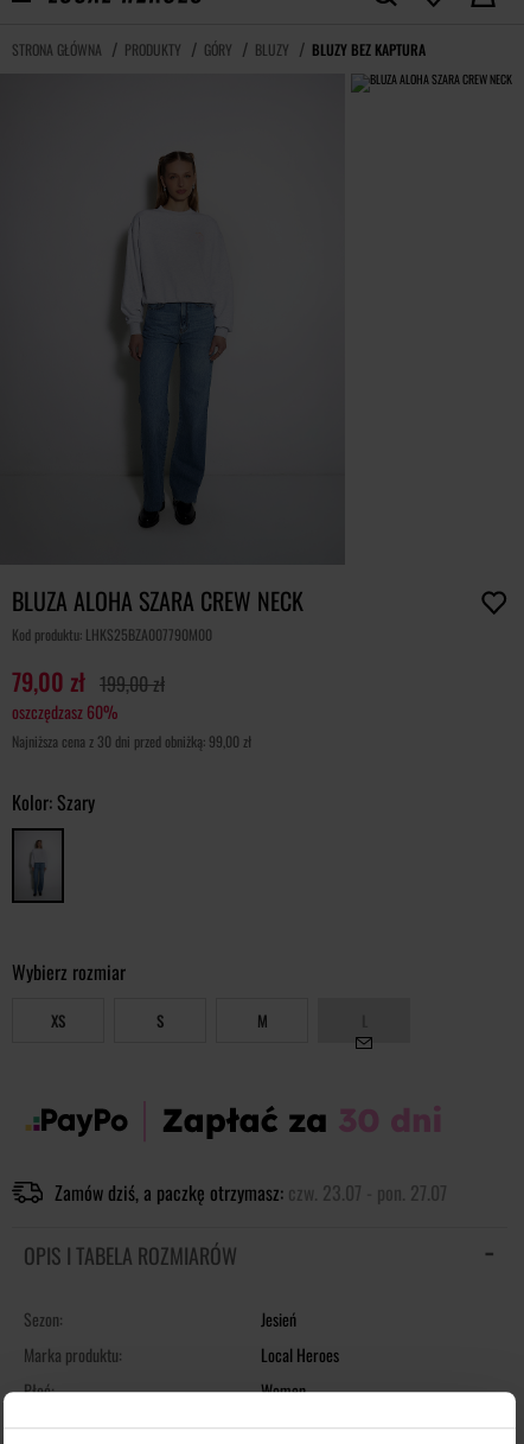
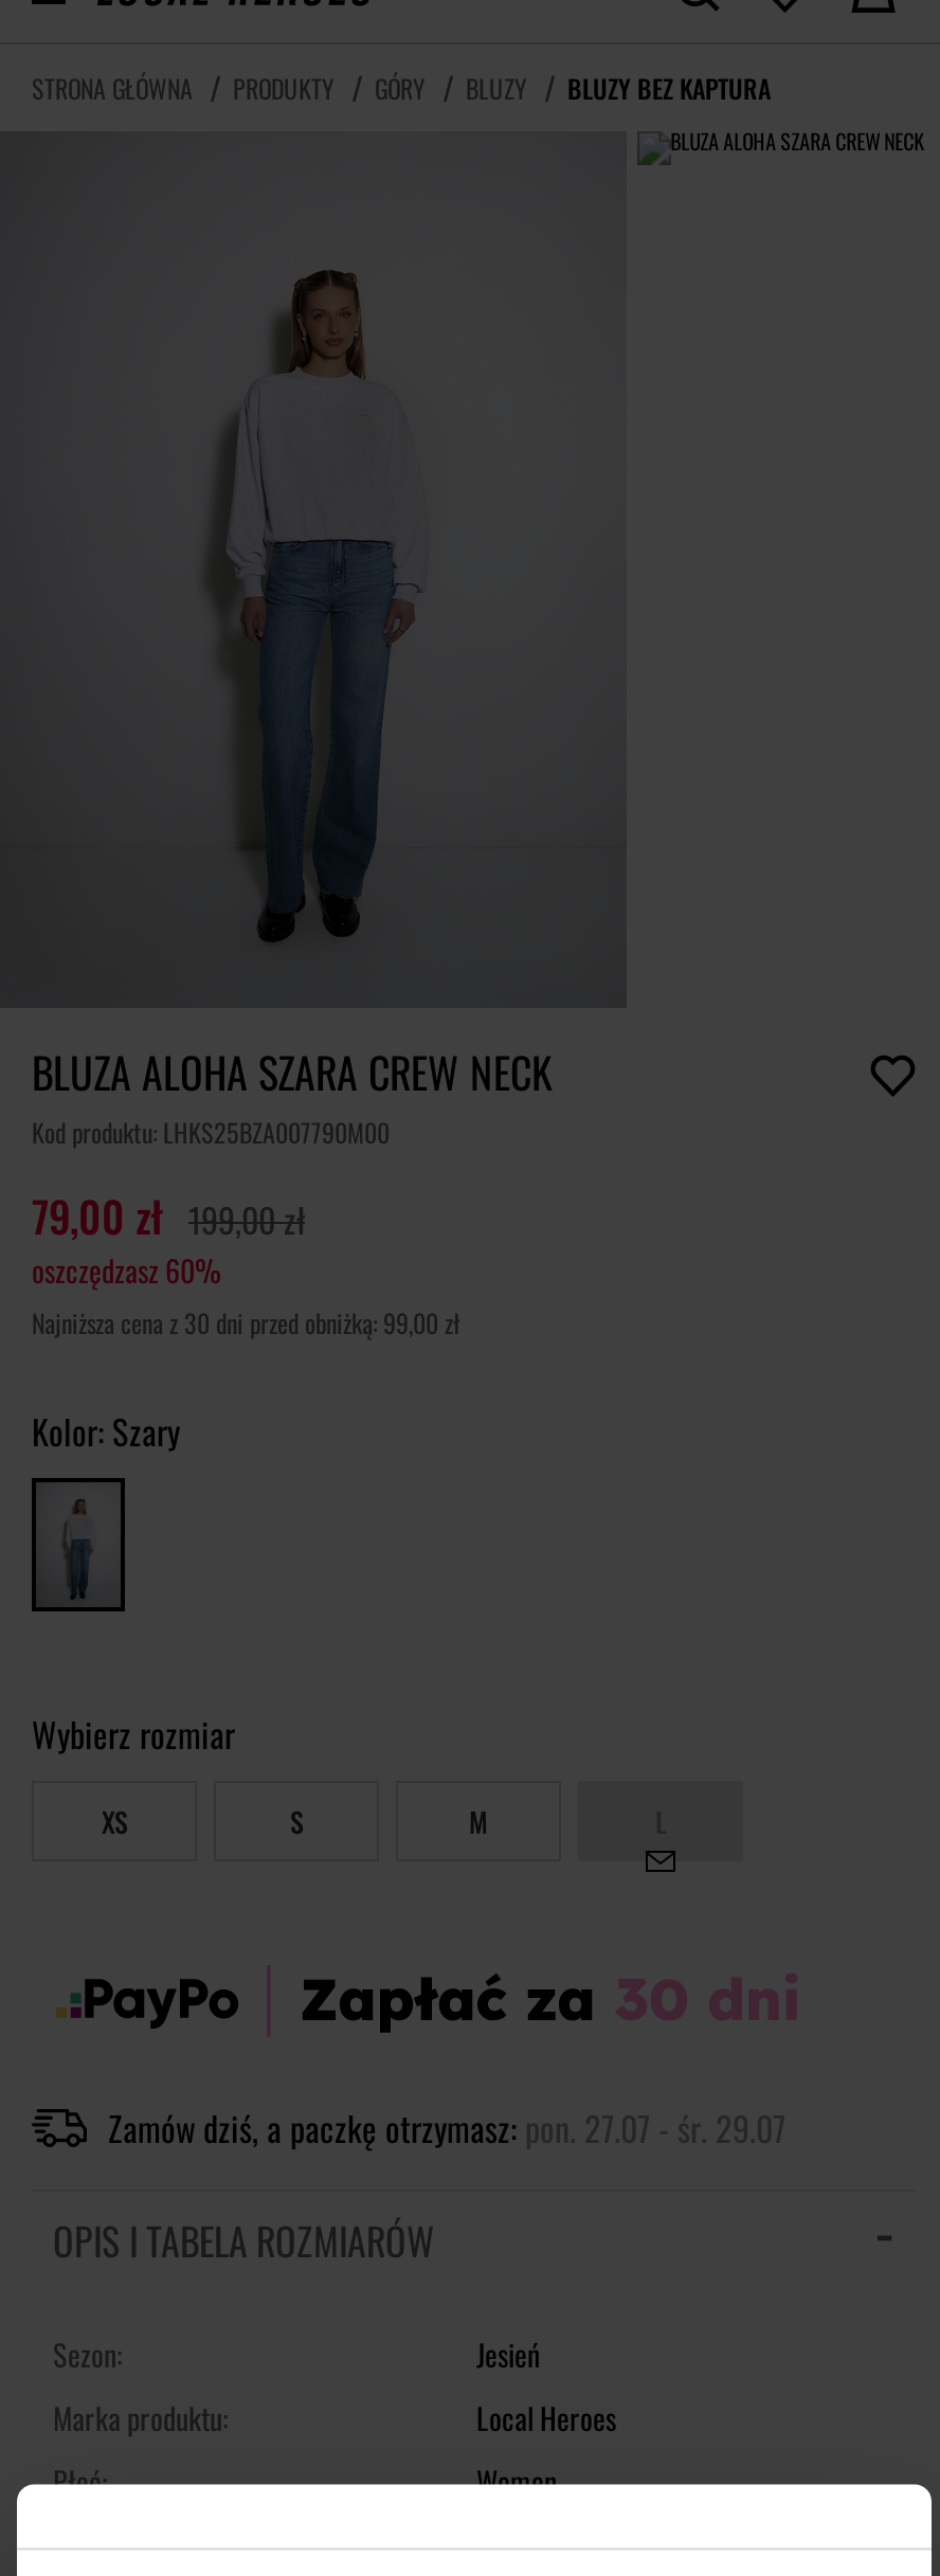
[55,1178,447,1207] Zamów dziś, a paczkę otrzymasz: czw. 23.07 - pon. 27.07 -> [108,2103,785,2154] Zamów dziś, a paczkę otrzymasz: pon. 27.07 - śr. 29.07

